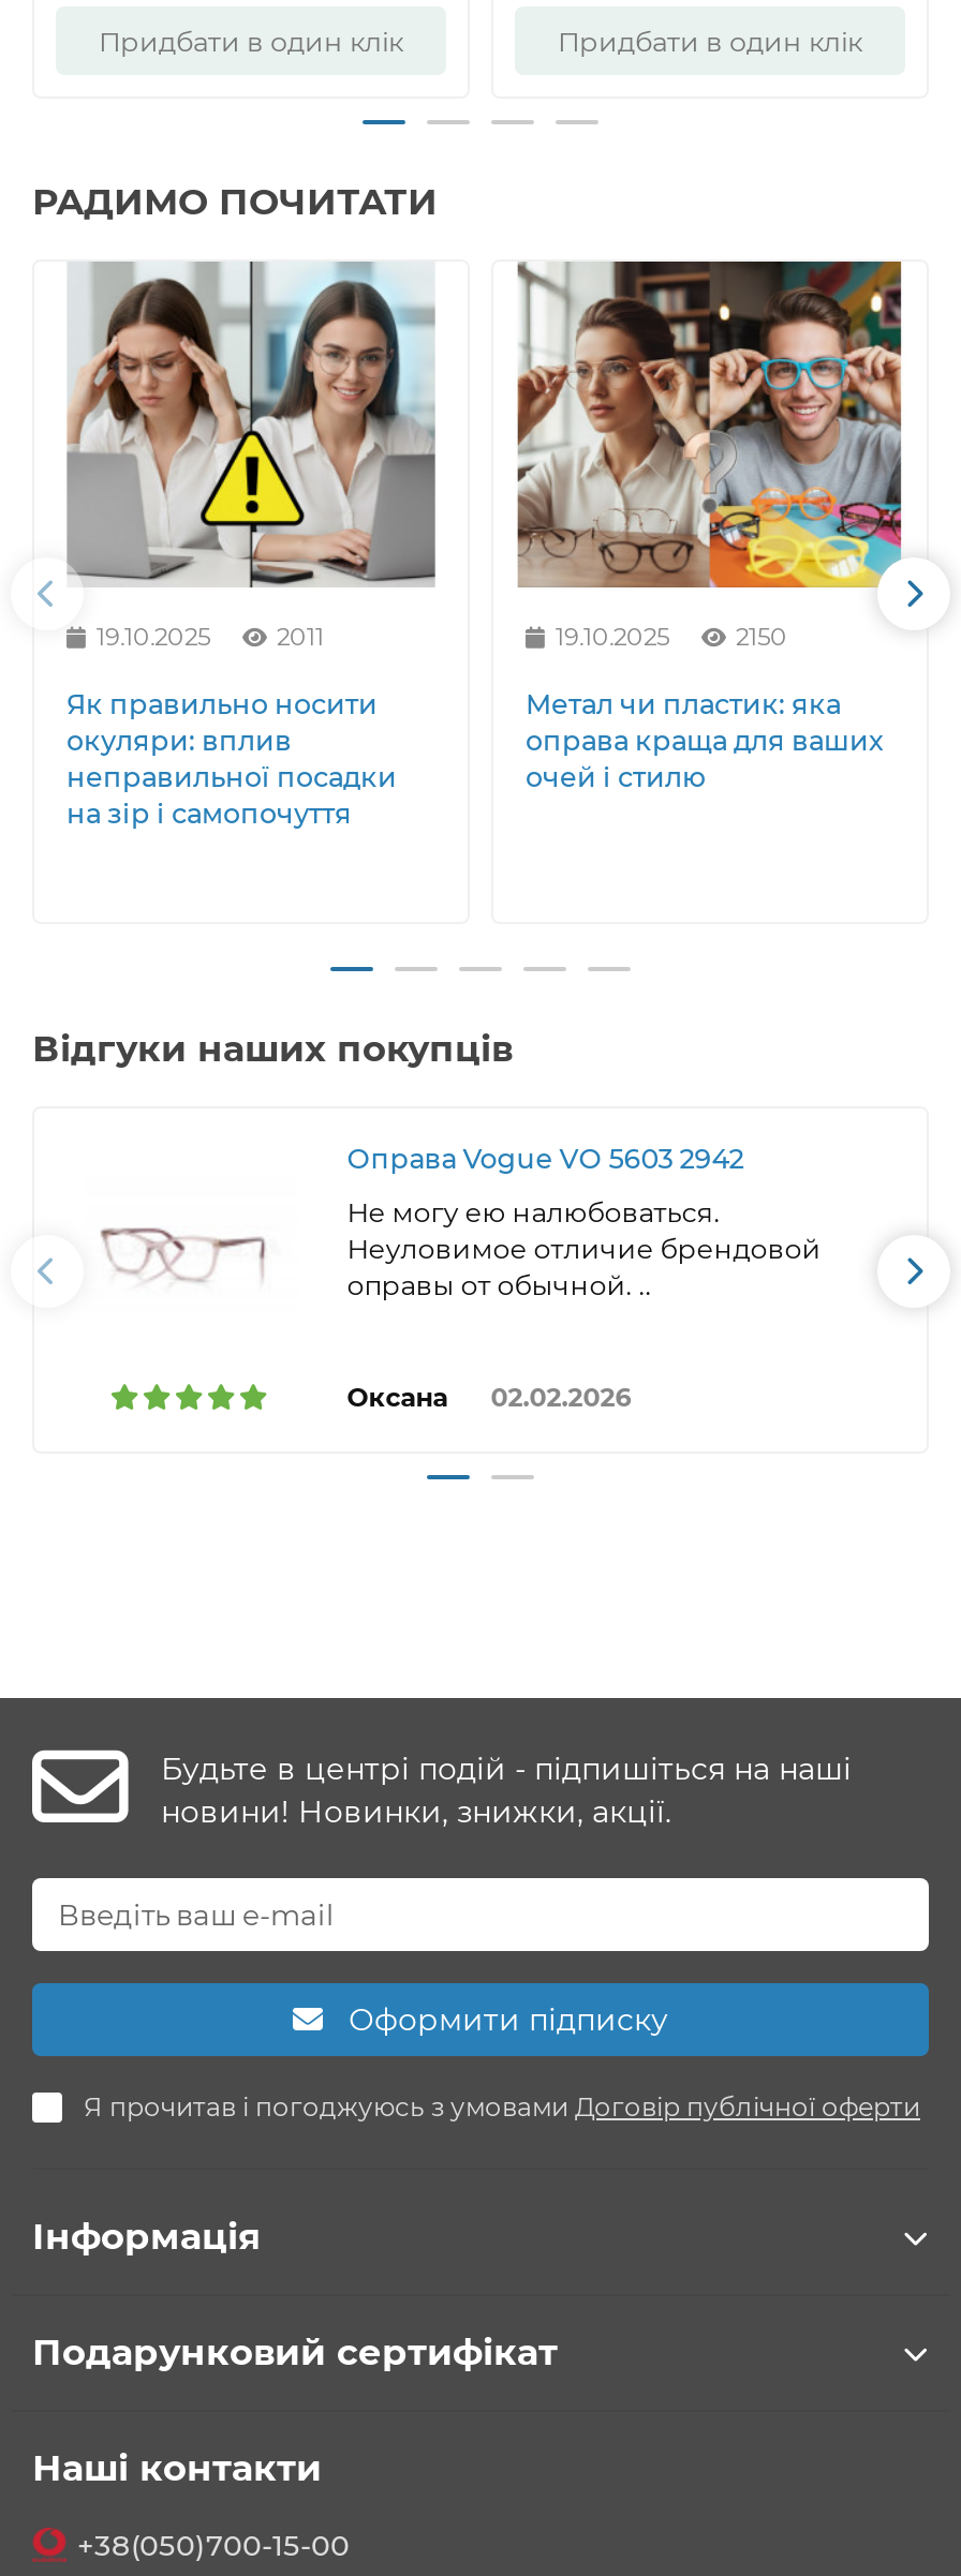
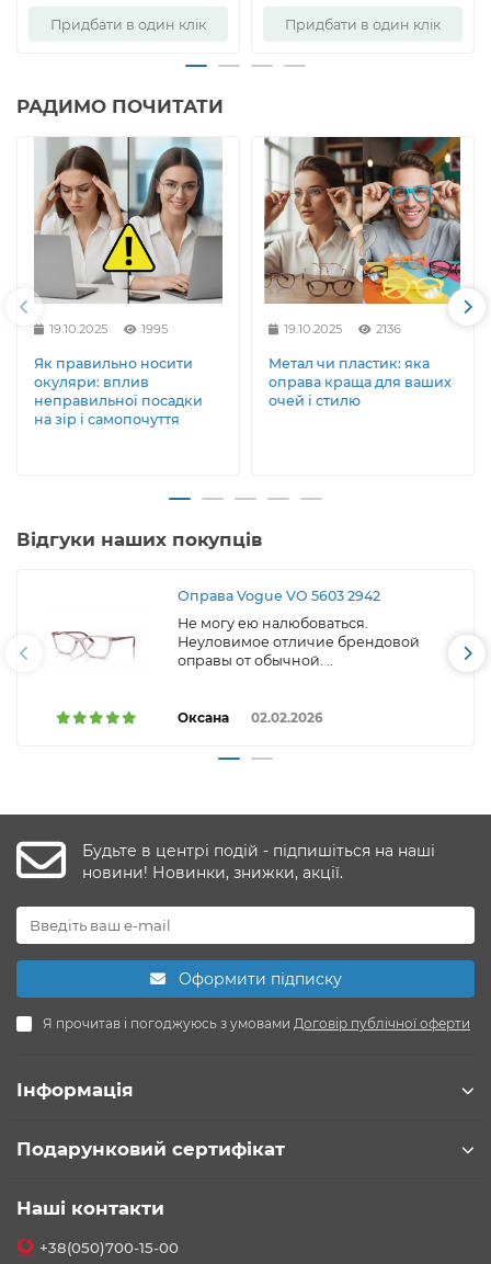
[277,622,324,652] 2011 -> [141,321,168,337] 1995
[736,622,787,652] 2150 -> [376,321,401,337] 2136

